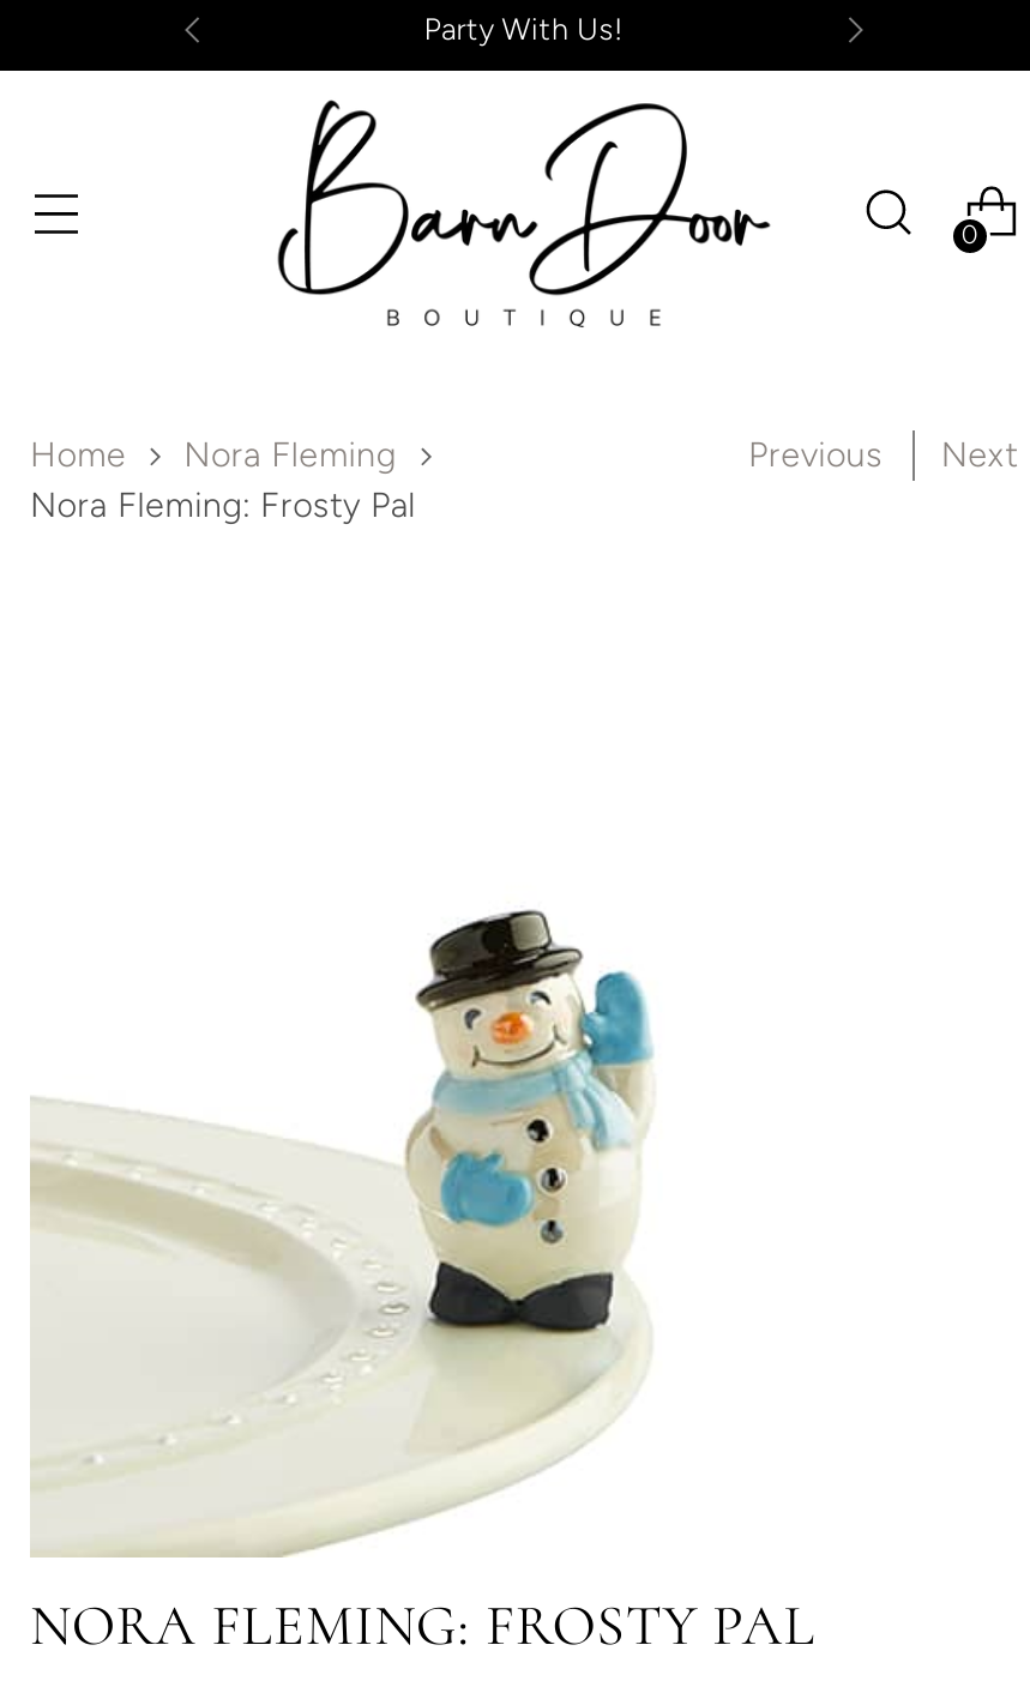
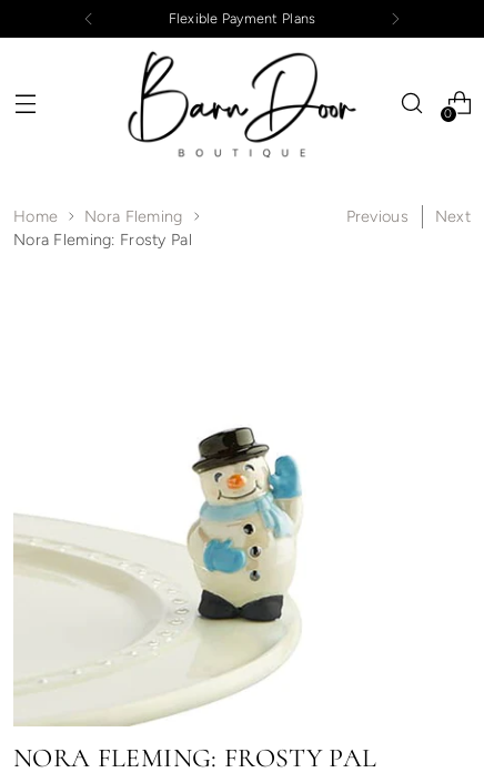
[424,11,624,47] Party With Us! -> [168,10,316,27] Flexible Payment Plans

